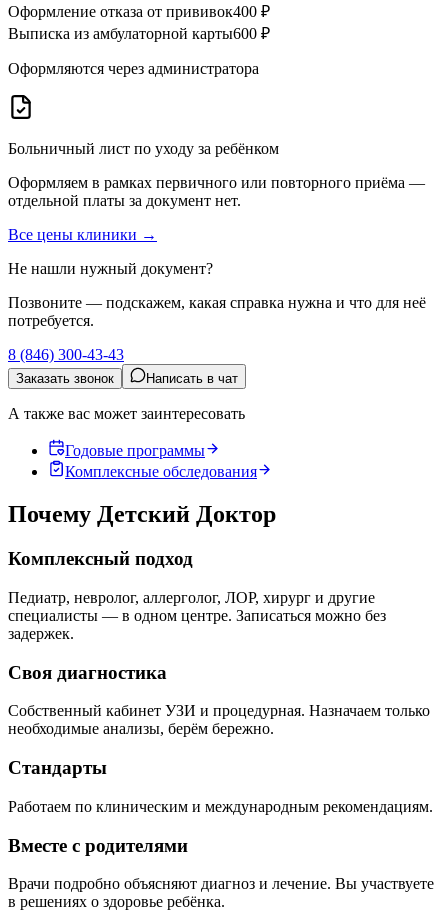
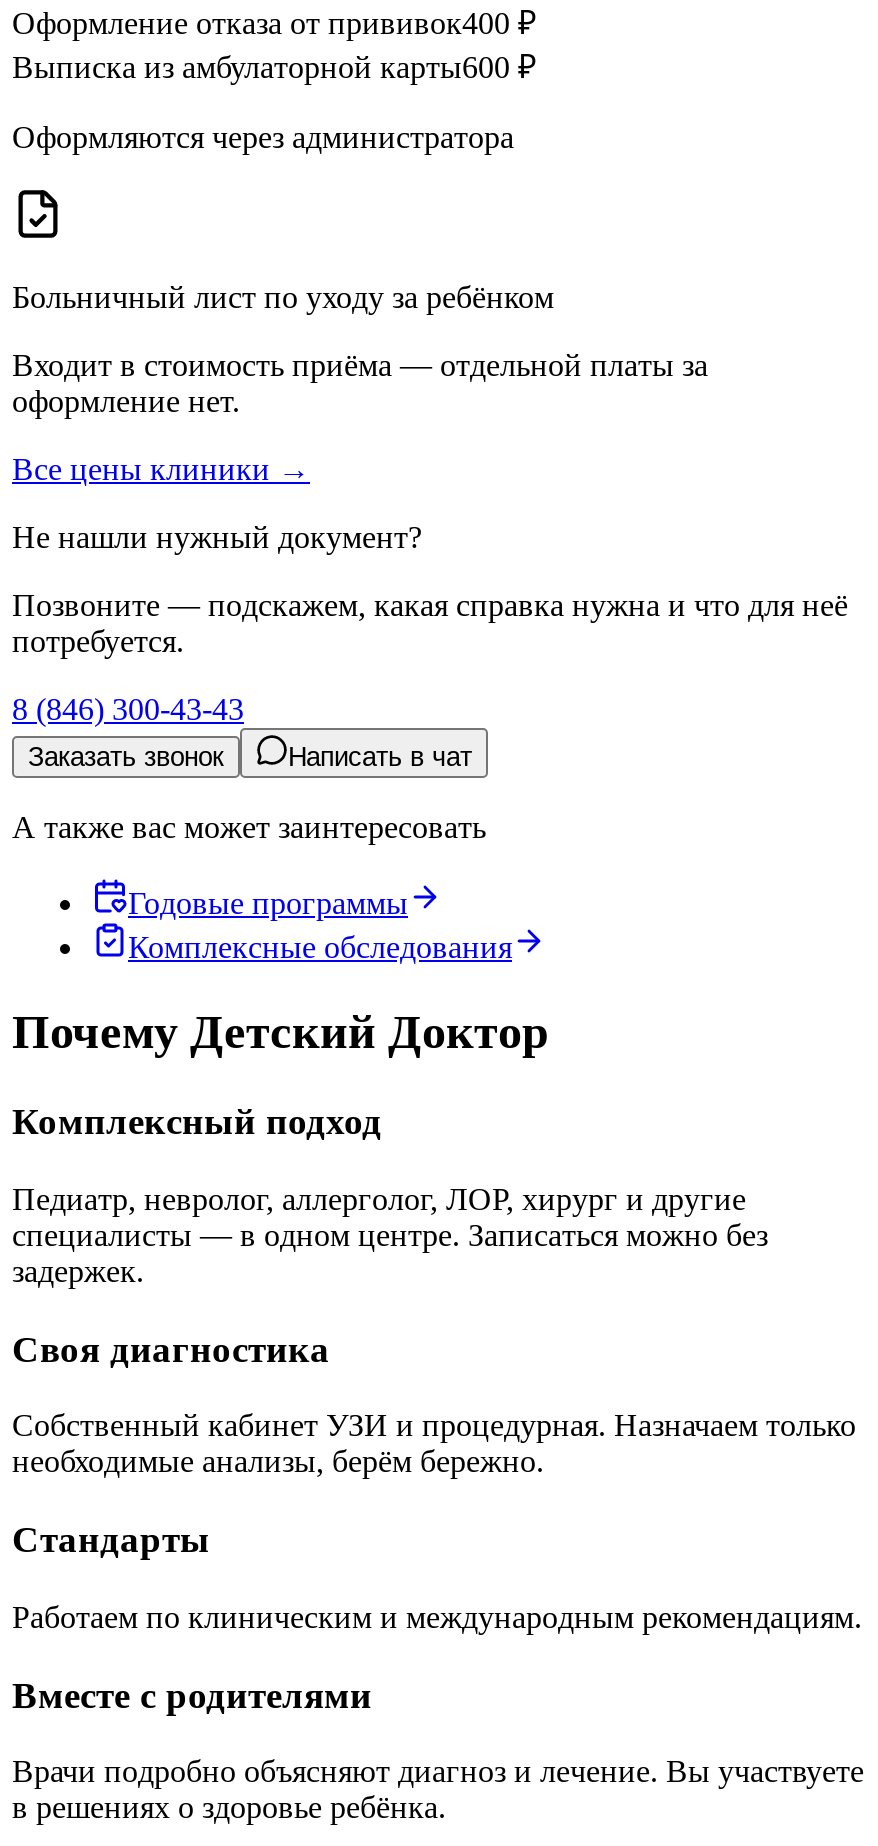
[8,174,425,209] Оформляем в рамках первичного или повторного приёма — | отдельной платы за документ нет. -> [12,349,708,419] Входит в стоимость приёма — отдельной платы за | оформление нет.

